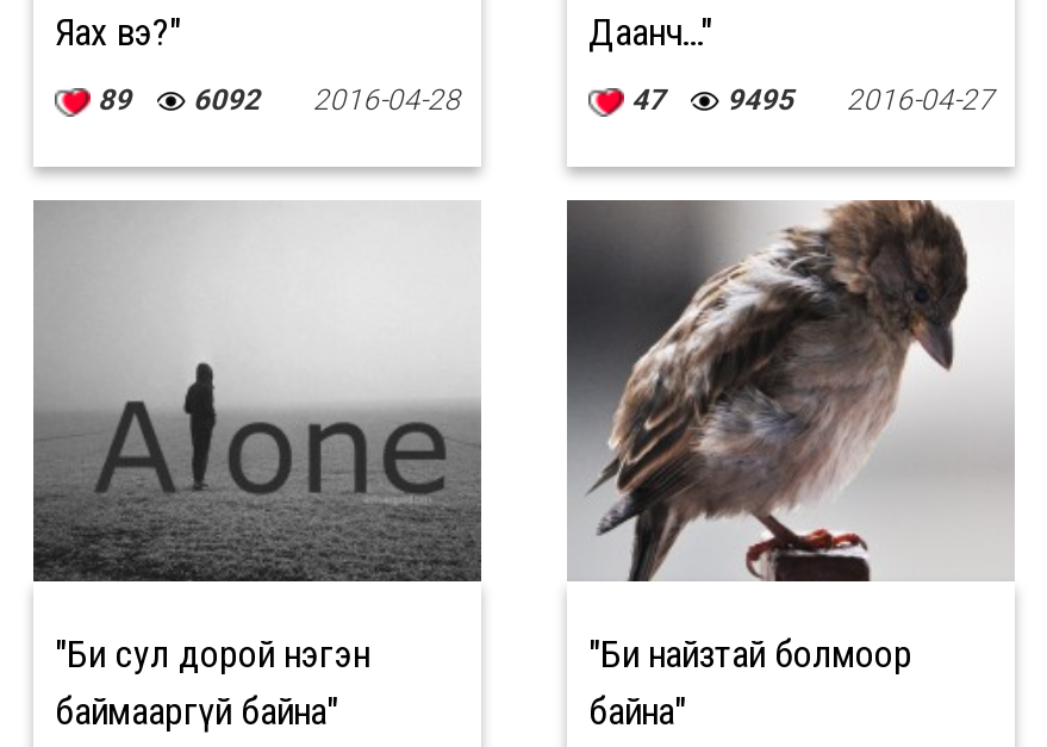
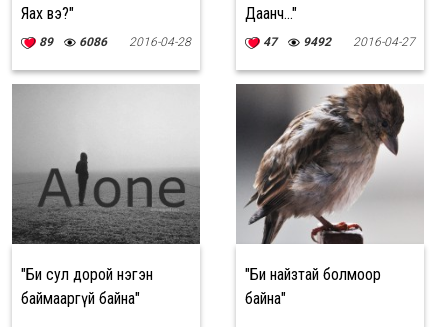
[98,83,460,117] 89 6092 2016-04-28 -> [39,35,191,49] 89 6086 2016-04-28
[631,83,994,117] 47 9495 2016-04-27 -> [263,35,415,49] 47 9492 2016-04-27

